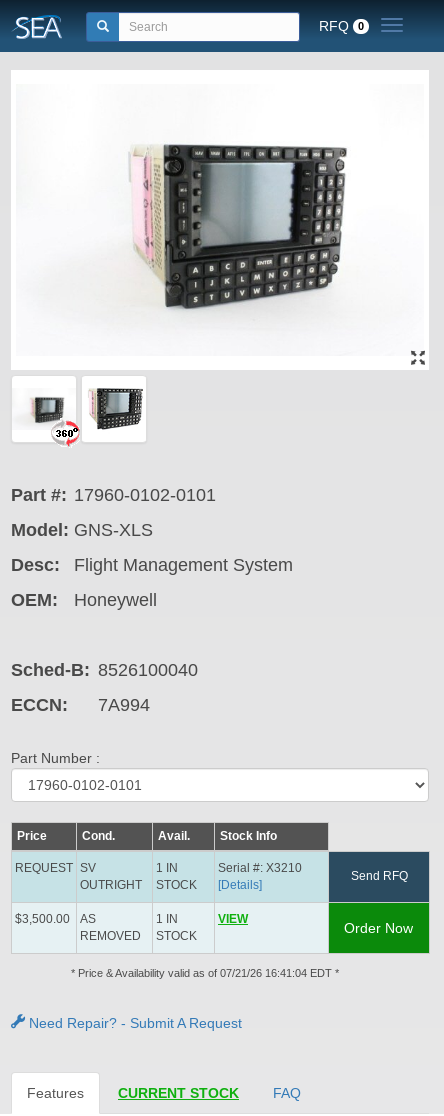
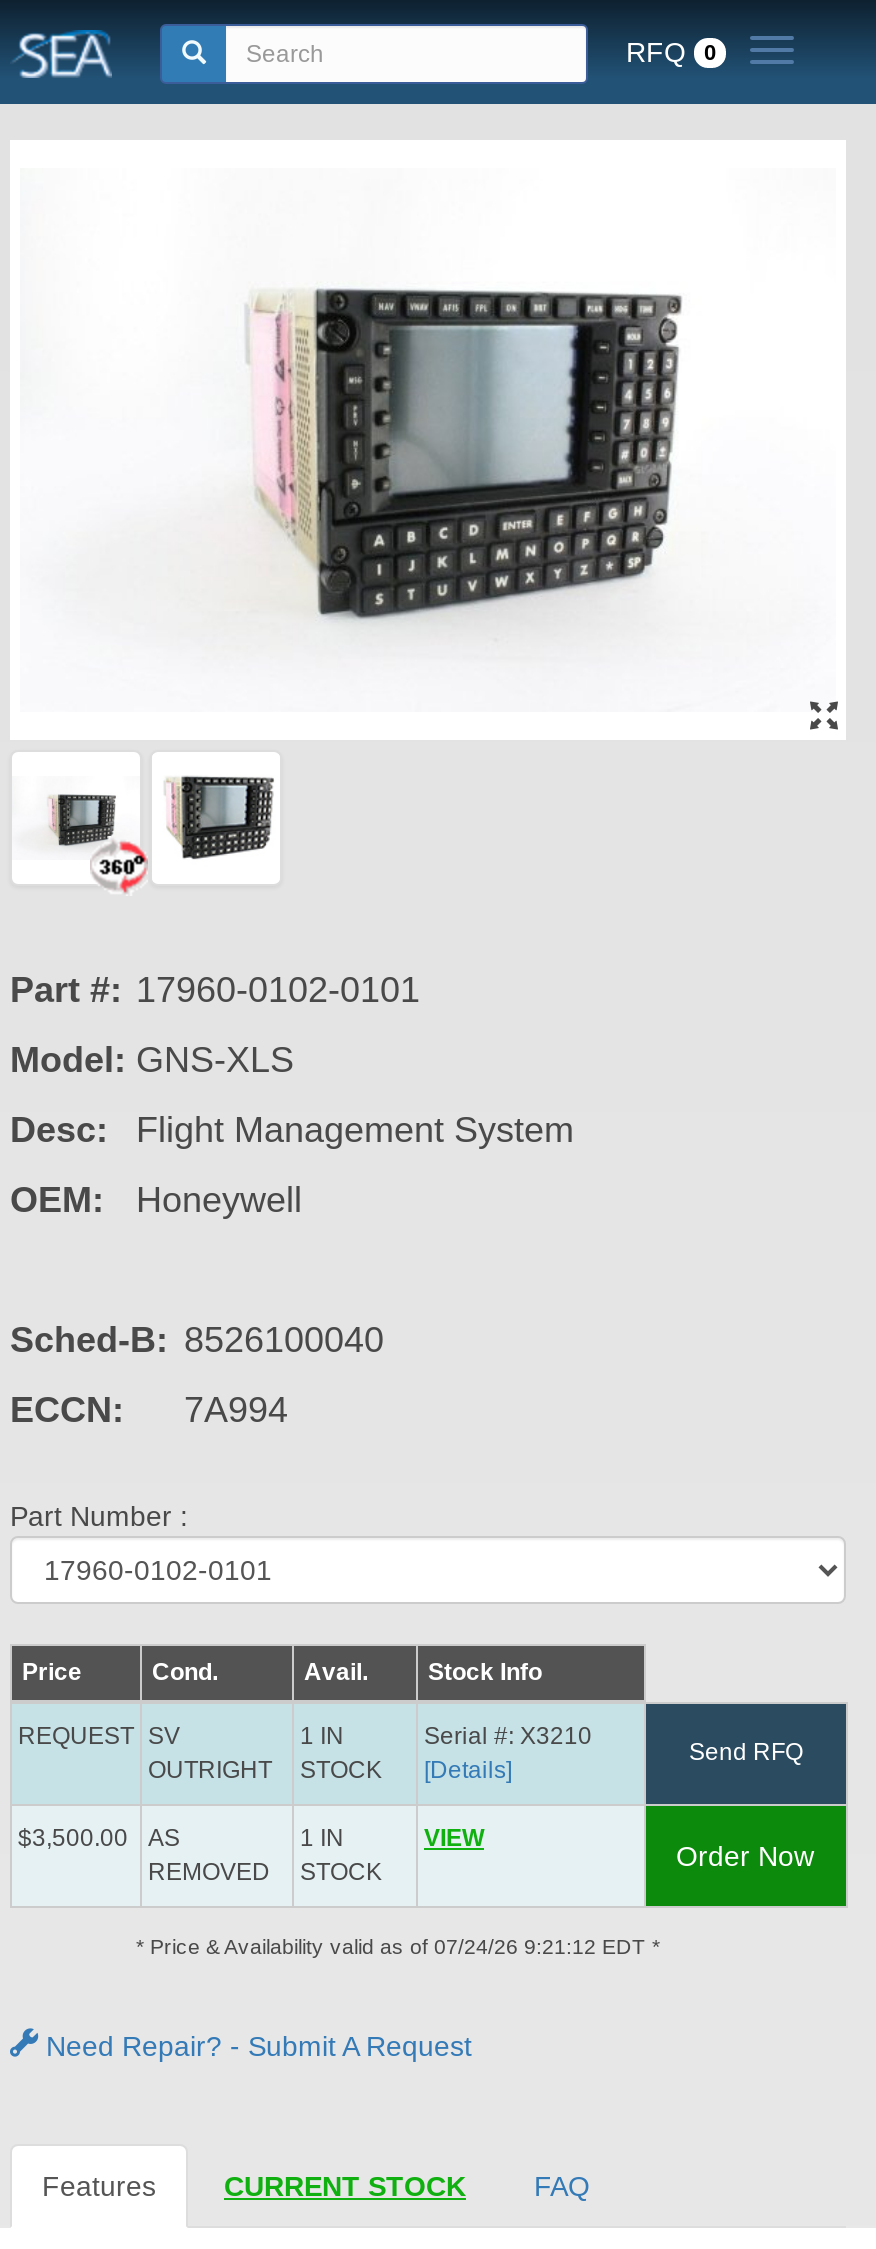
[71,967,339,979] * Price & Availability valid as of 07/21/26 16:41:04 EDT * -> [136,1934,660,1958] * Price & Availability valid as of 07/24/26 9:21:12 EDT *

